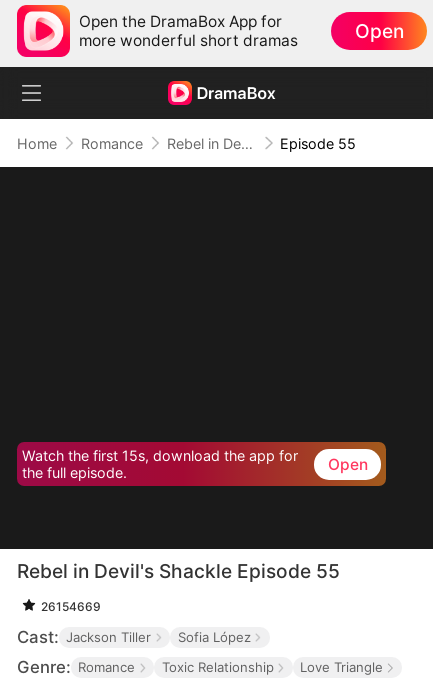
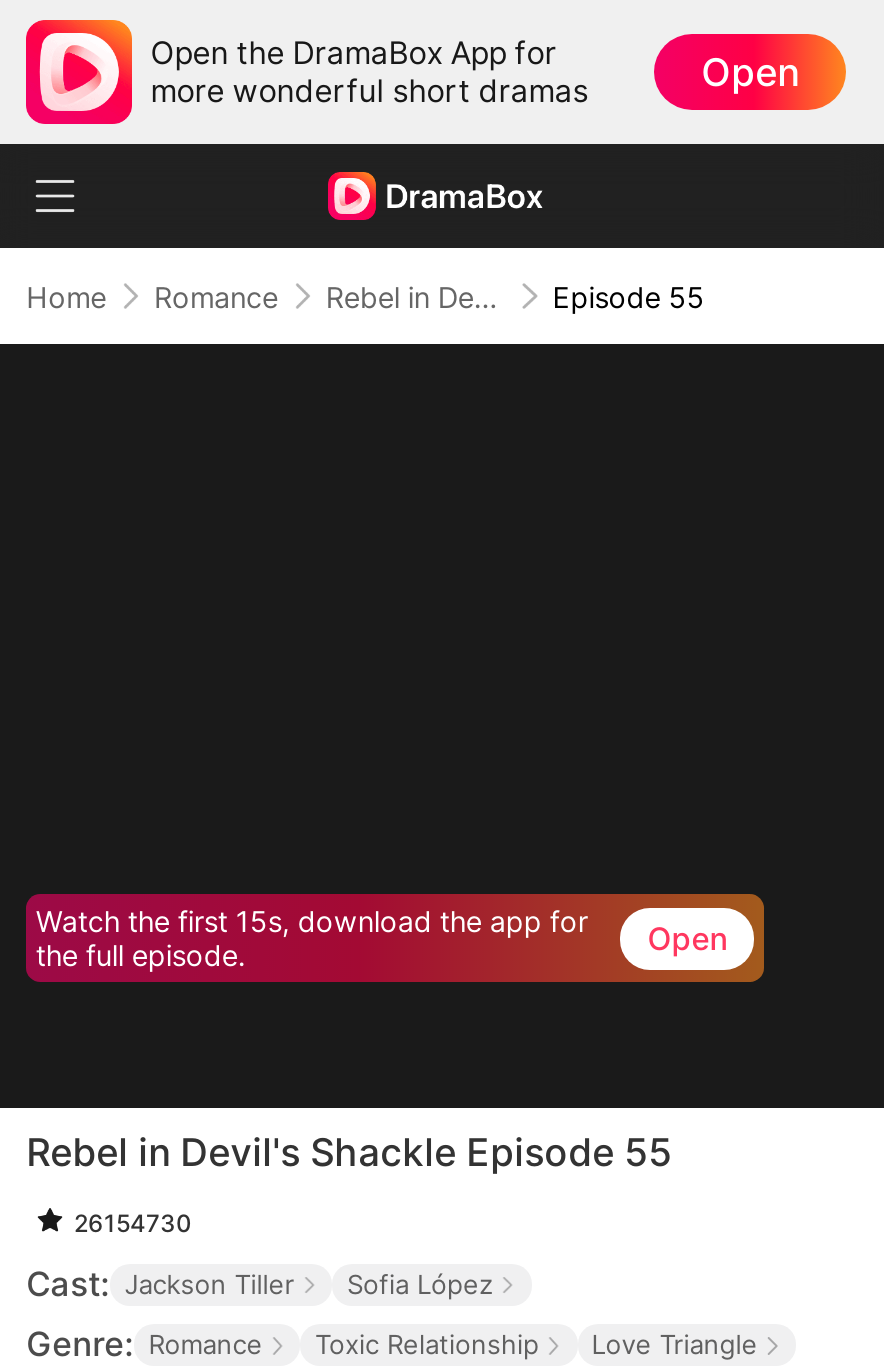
[41,599,101,614] 26154669 -> [74,1207,192,1237] 26154730

